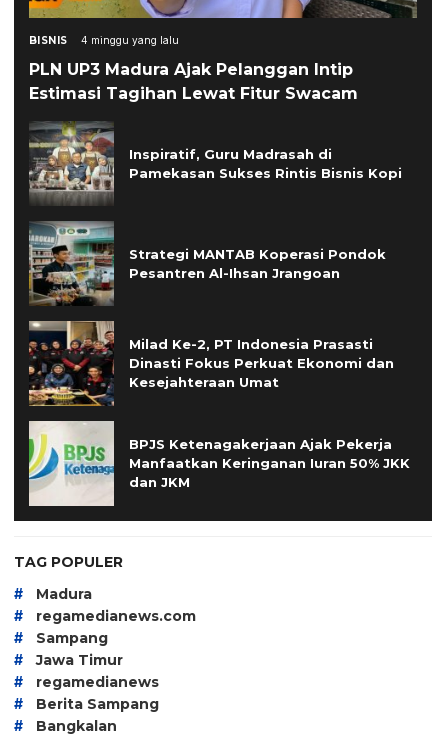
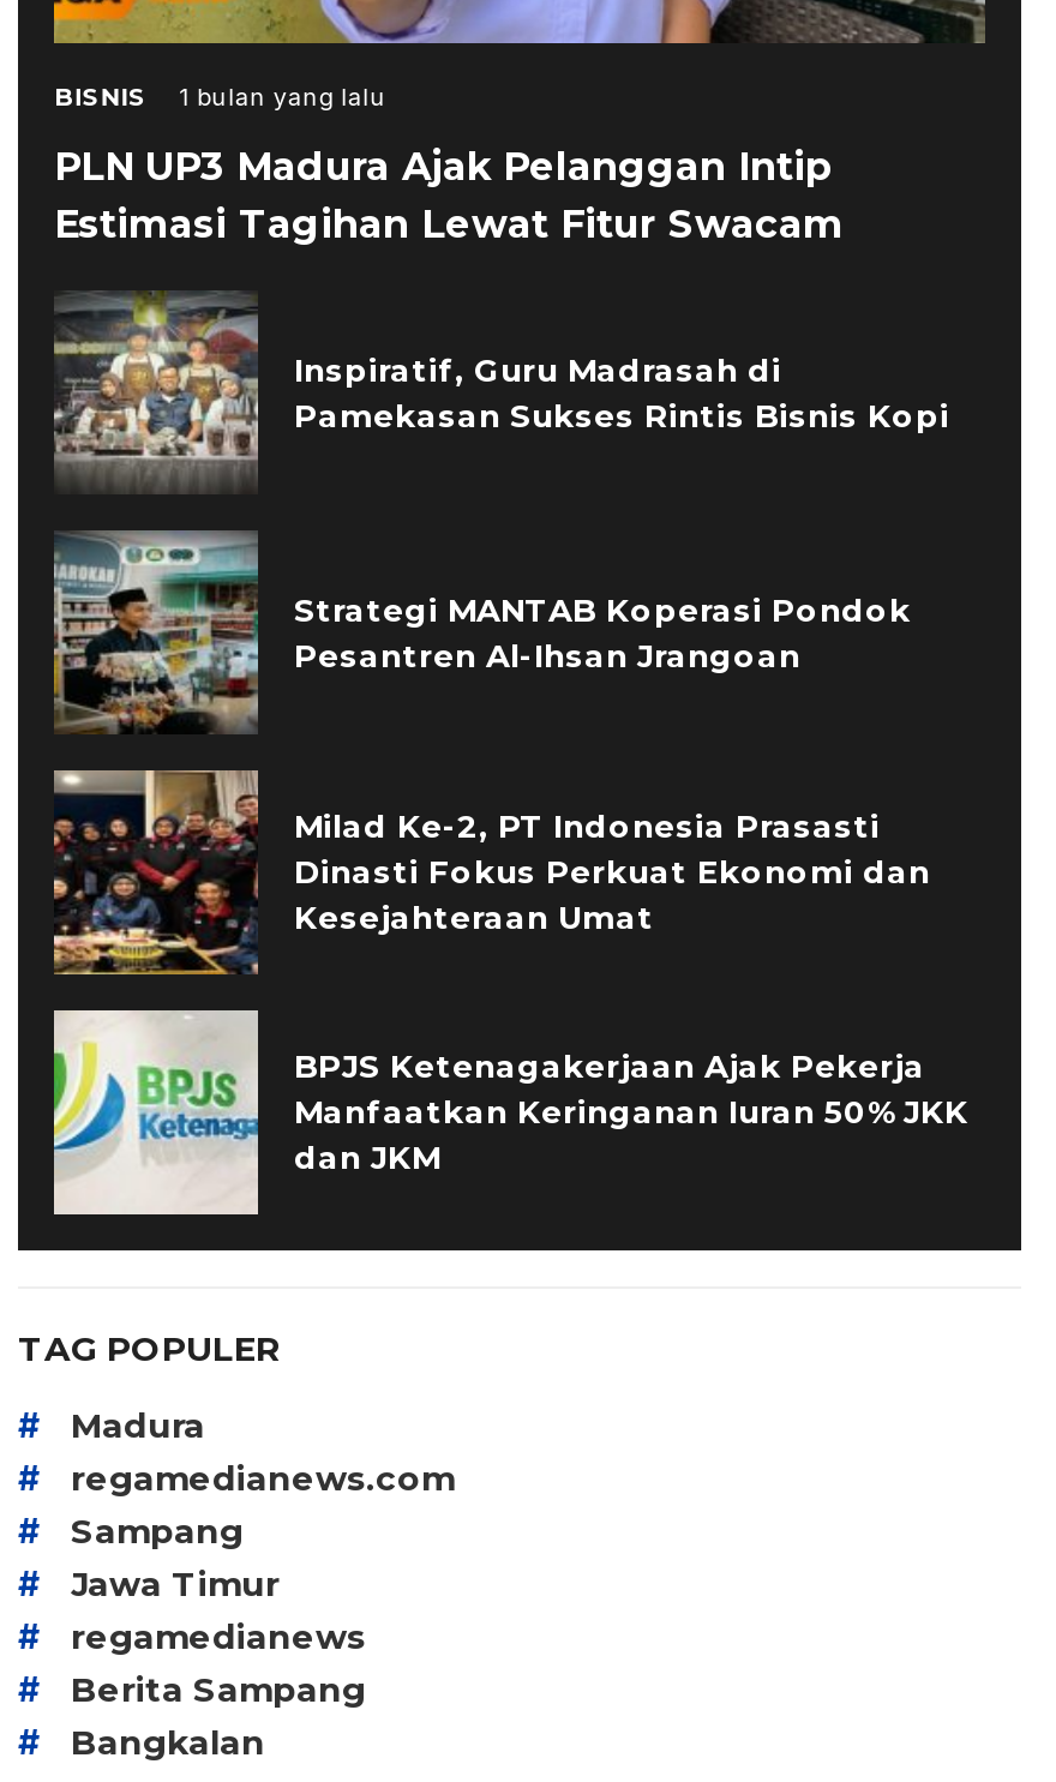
[81,34,179,46] 4 minggu yang lalu -> [180,82,386,111] 1 bulan yang lalu

